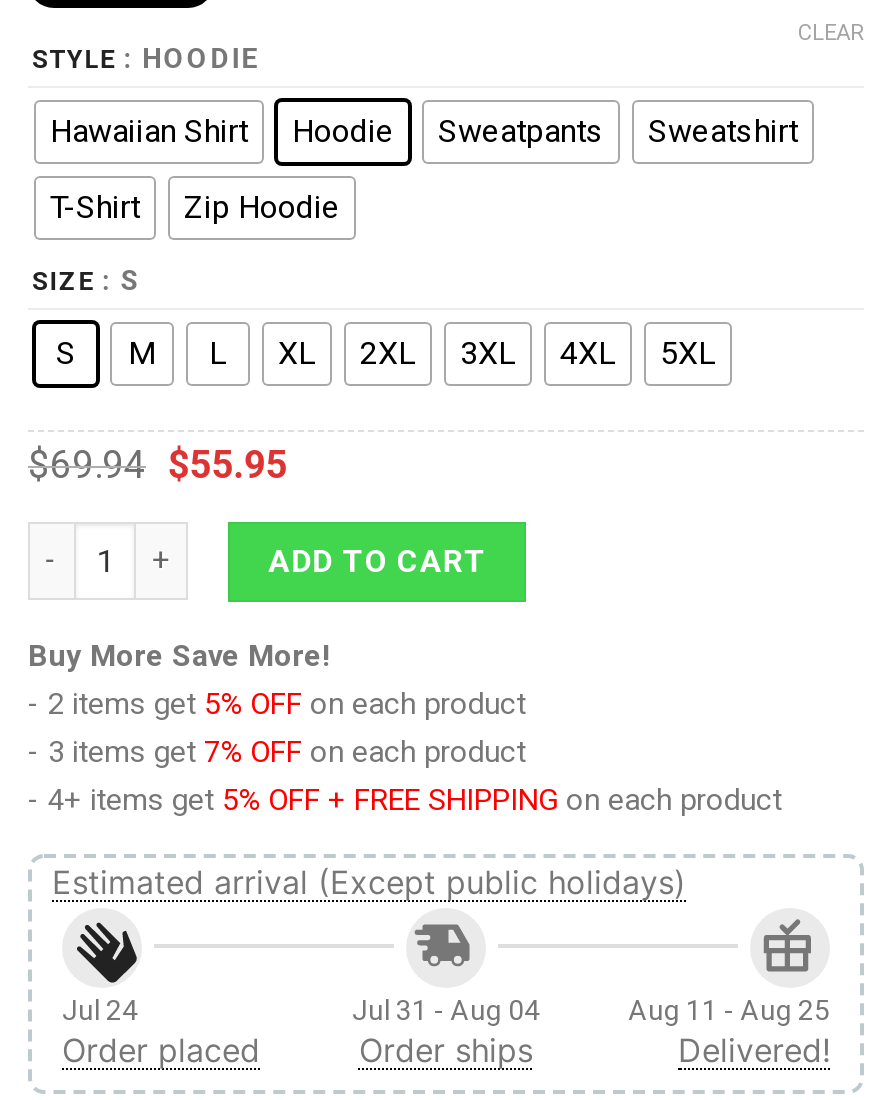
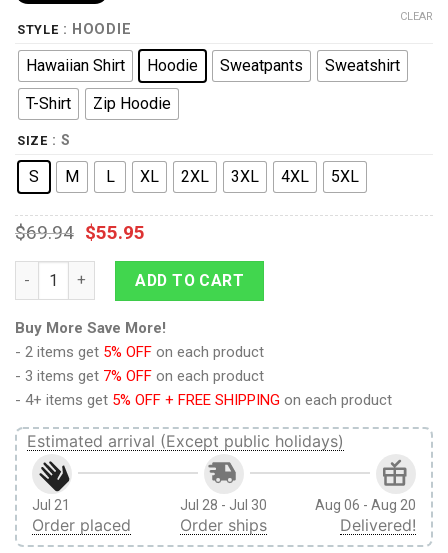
[62,995,138,1027] Jul 24 -> [32,497,70,513] Jul 21
[352,995,540,1027] Jul 31 - Aug 04 -> [180,497,267,513] Jul 28 - Jul 30
[628,995,830,1027] Aug 11 - Aug 25 -> [315,497,416,513] Aug 06 - Aug 20

